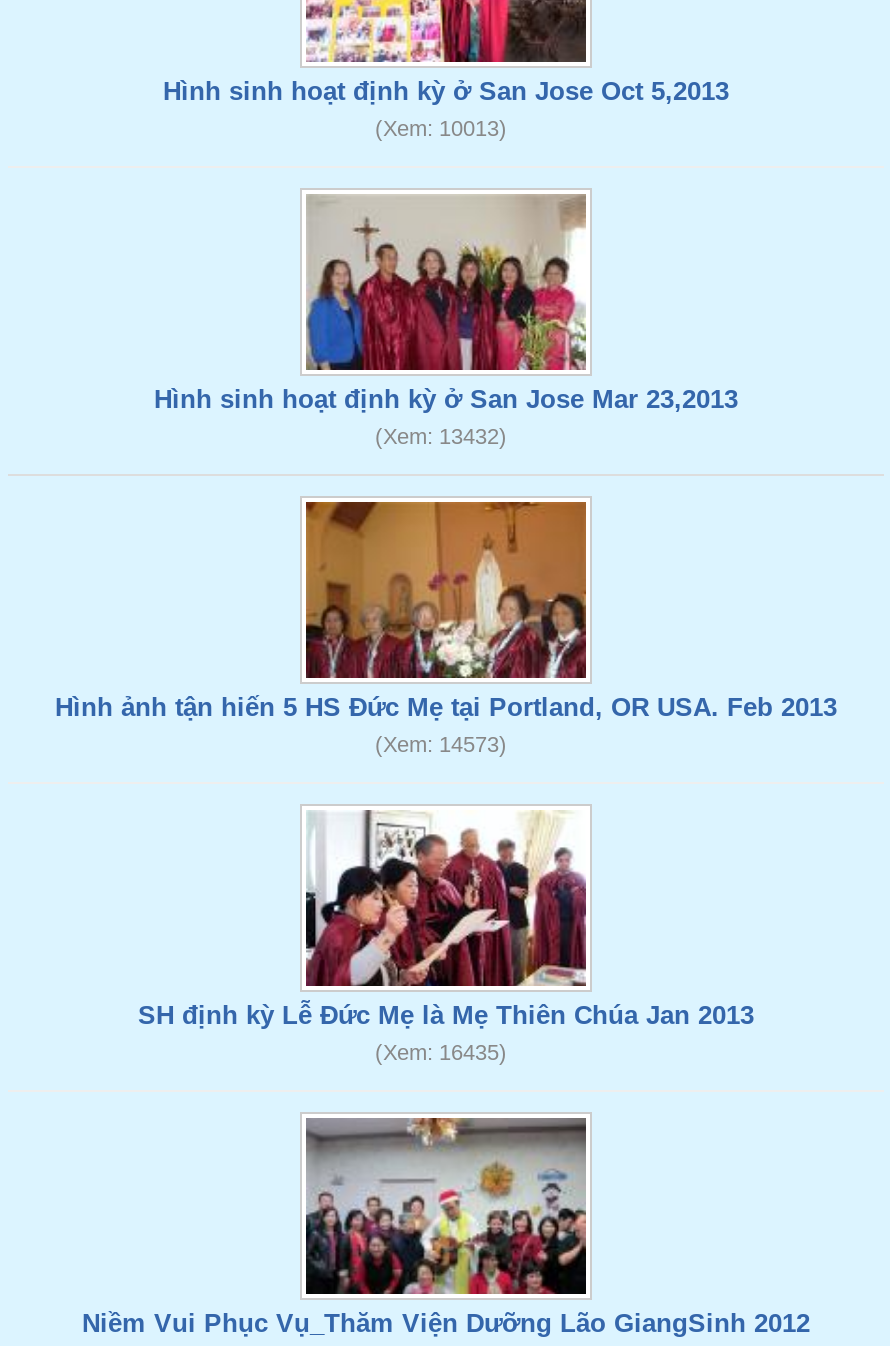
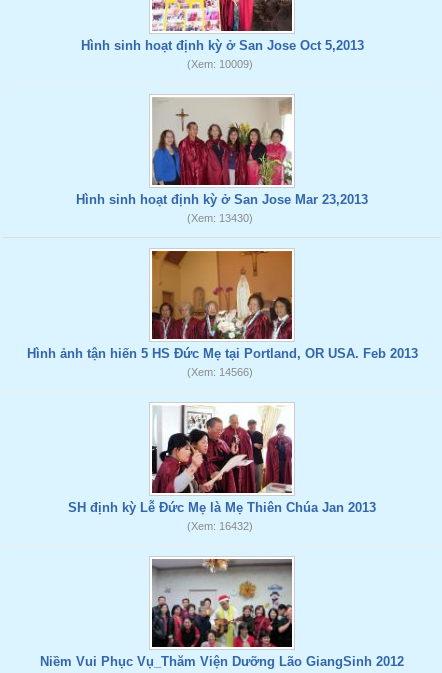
[375,116,507,140] (Xem: 10013) -> [186,58,252,70] (Xem: 10009)
[375,424,507,448] (Xem: 13432) -> [186,212,252,224] (Xem: 13430)
[375,732,507,756] (Xem: 14573) -> [186,366,252,378] (Xem: 14566)
[375,1040,507,1064] (Xem: 16435) -> [186,520,252,532] (Xem: 16432)

